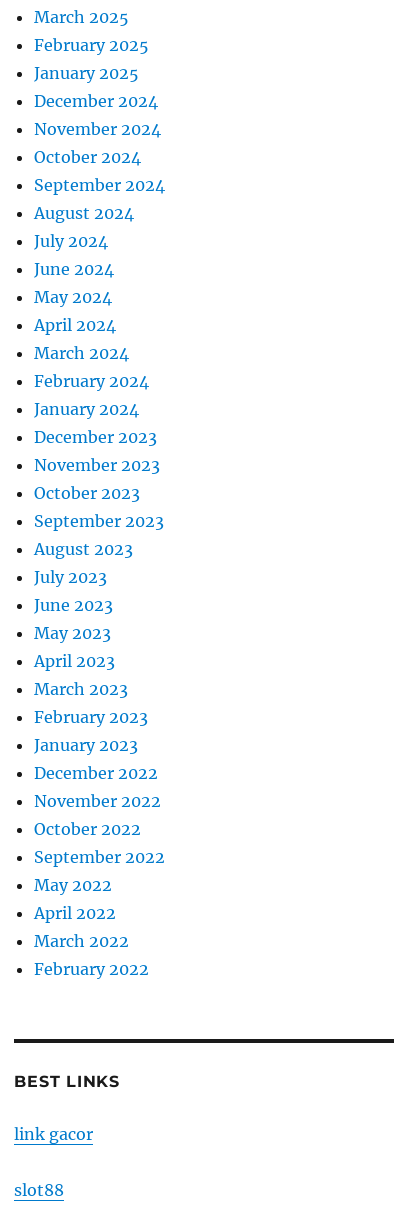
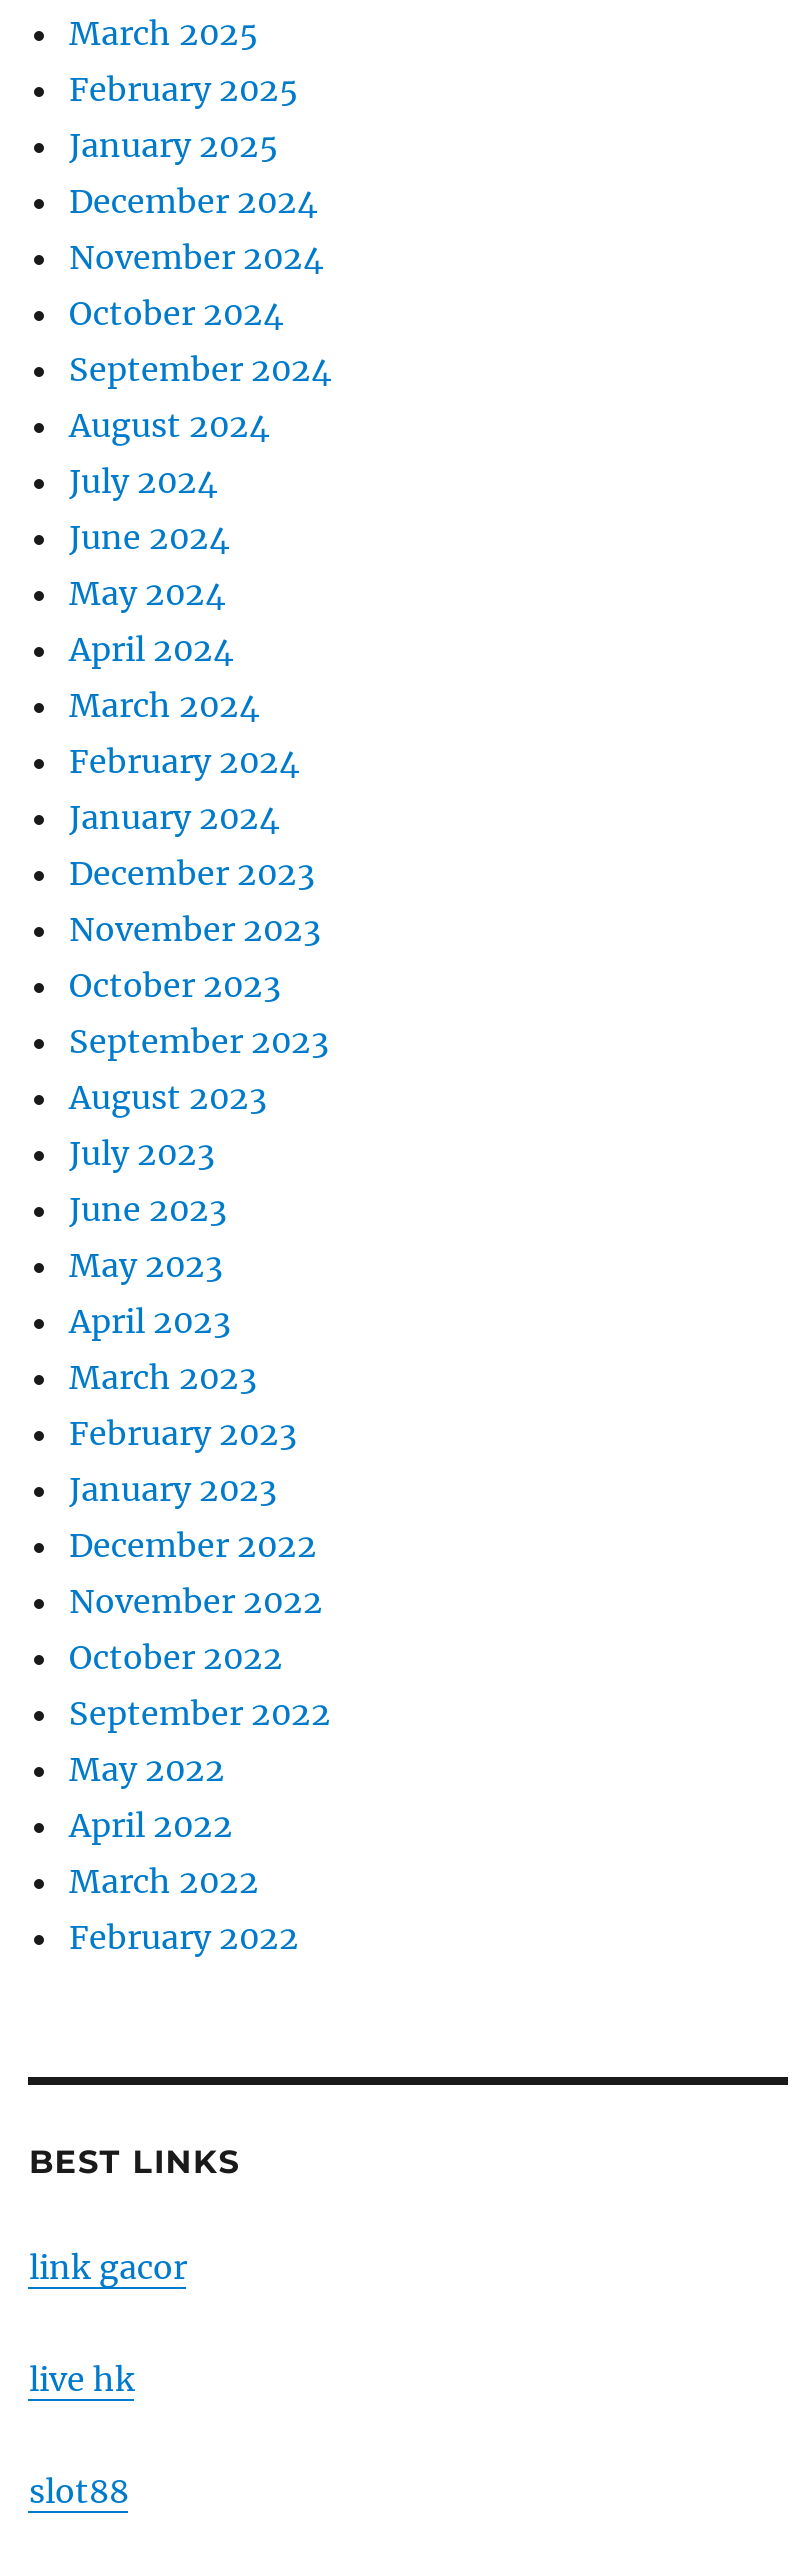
none -> [29,2358,135,2398] live hk

